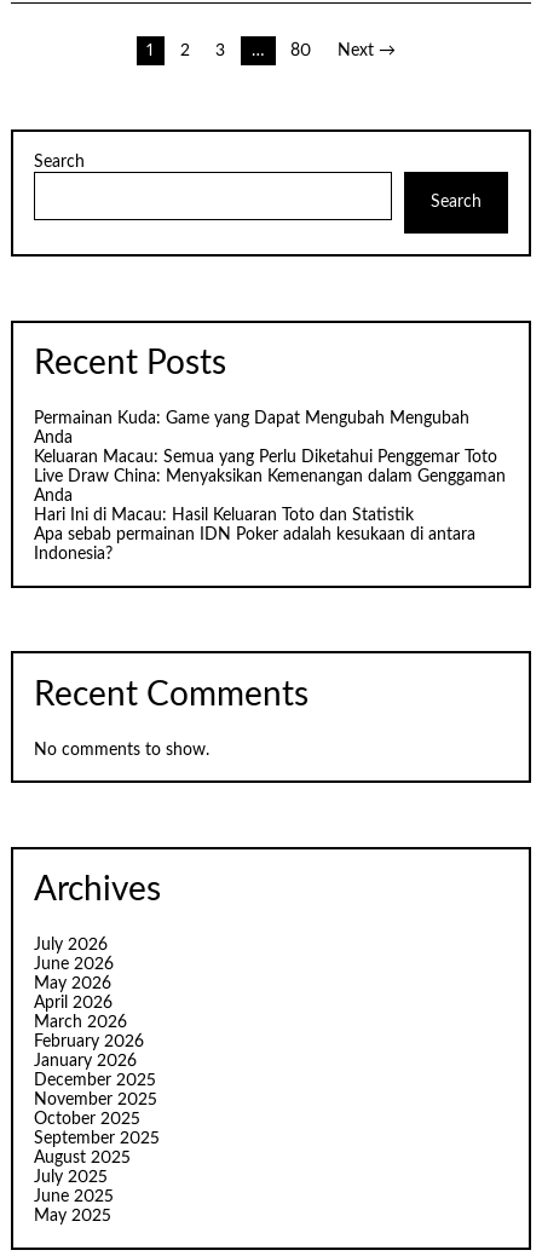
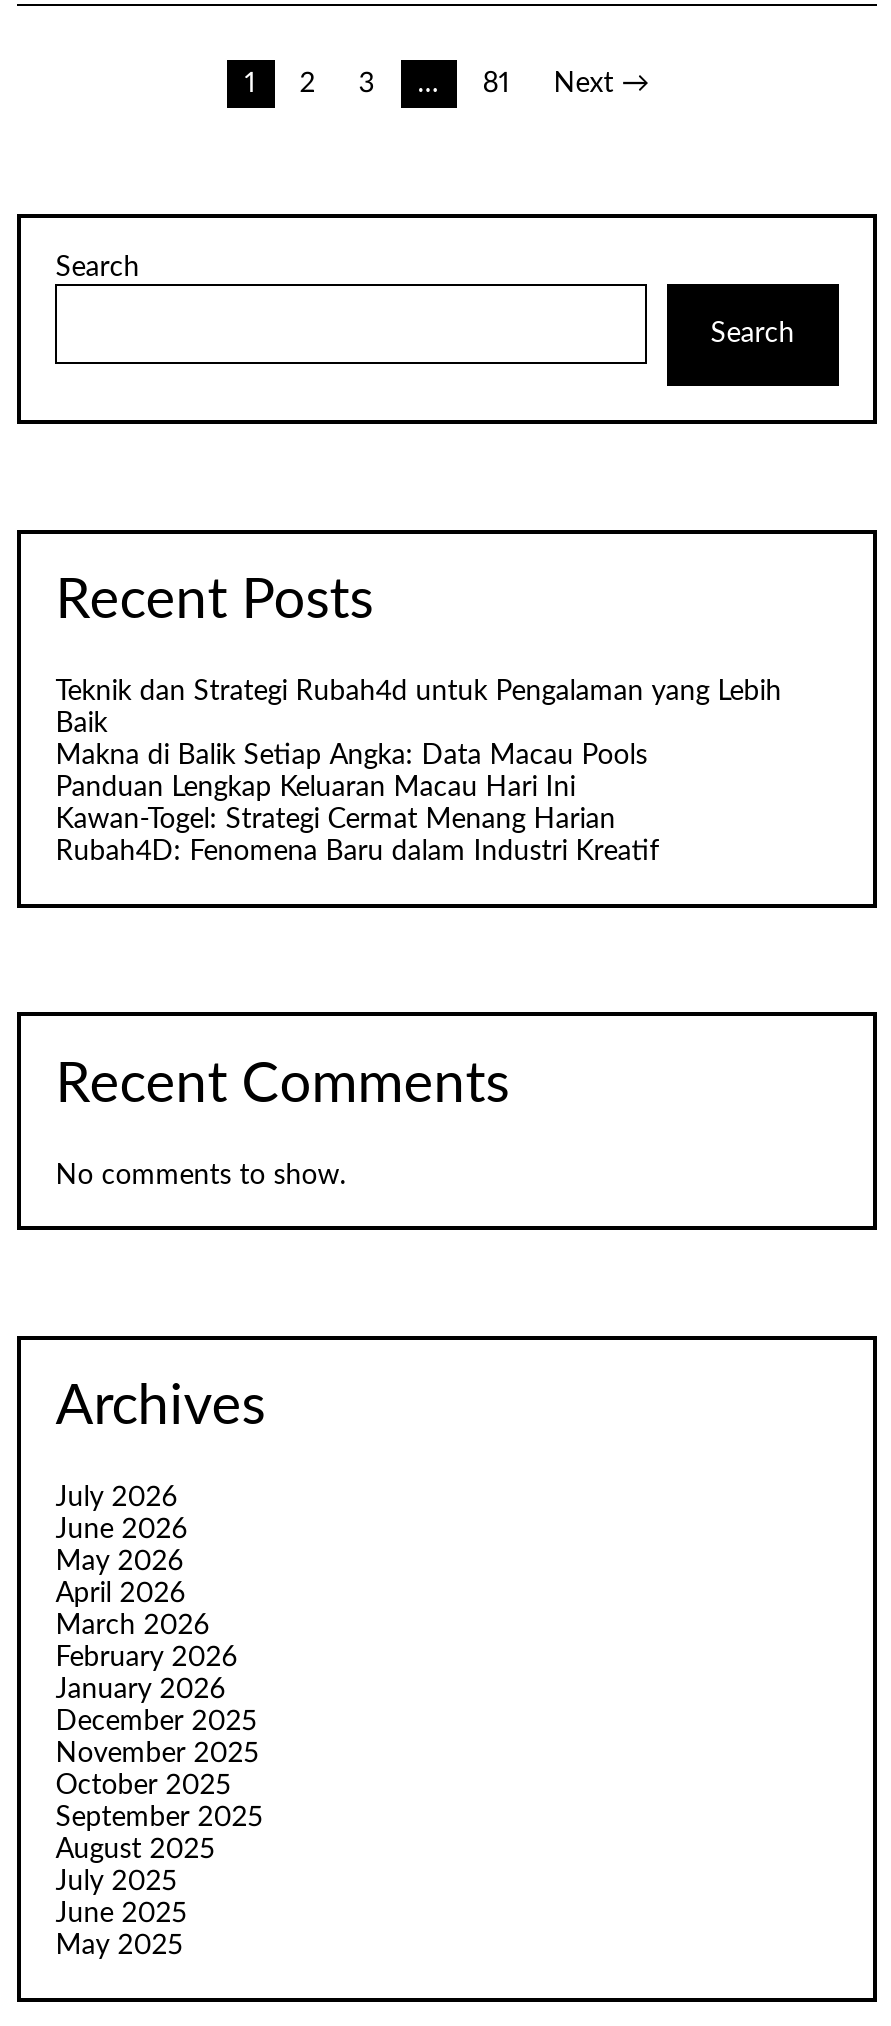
[291,42,311,59] 80 -> [483,70,511,98] 81
[34,411,506,563] Permainan Kuda: Game yang Dapat Mengubah Mengubah | Anda | Keluaran Macau: Semua yang Perlu Diketahui Penggemar Toto | Live Draw China: Menyaksikan Kemenangan dalam Genggaman | Anda | Hari Ini di Macau: Hasil Keluaran Toto dan Statistik | Apa sebab permainan IDN Poker adalah kesukaan di antara | Indonesia? -> [55,679,781,867] Teknik dan Strategi Rubah4d untuk Pengalaman yang Lebih | Baik | Makna di Balik Setiap Angka: Data Macau Pools | Panduan Lengkap Keluaran Macau Hari Ini | Kawan-Togel: Strategi Cermat Menang Harian | Rubah4D: Fenomena Baru dalam Industri Kreatif

